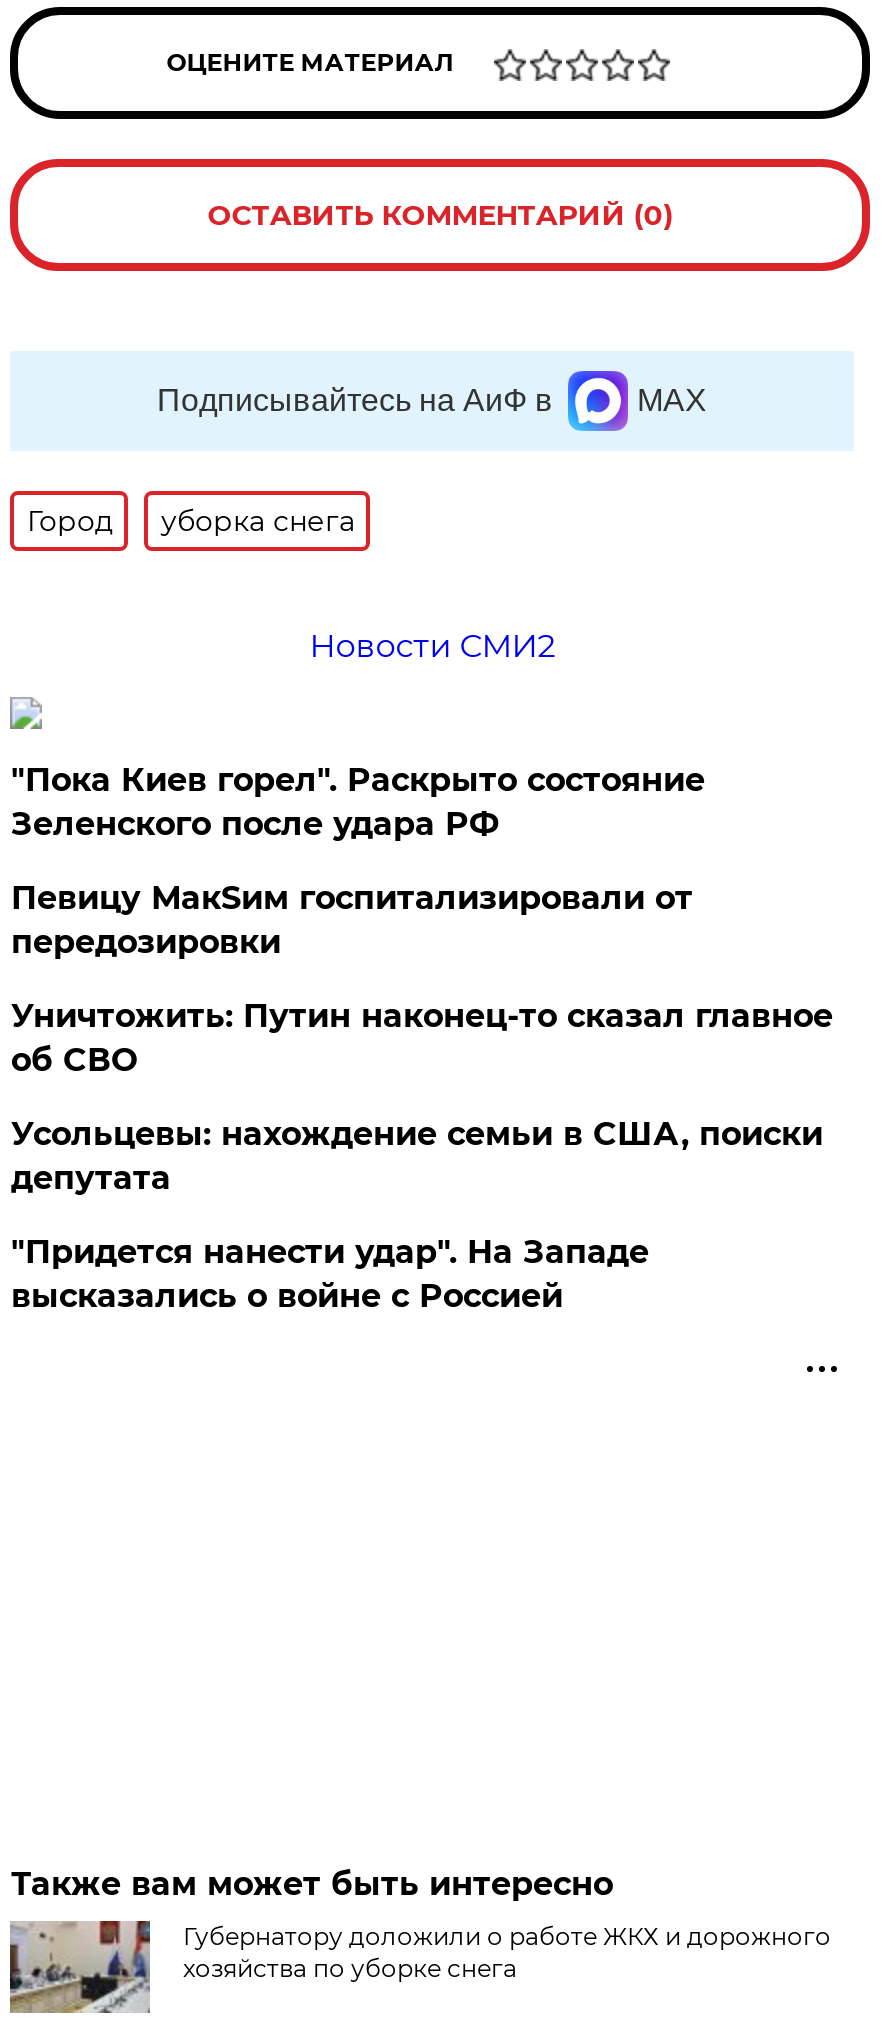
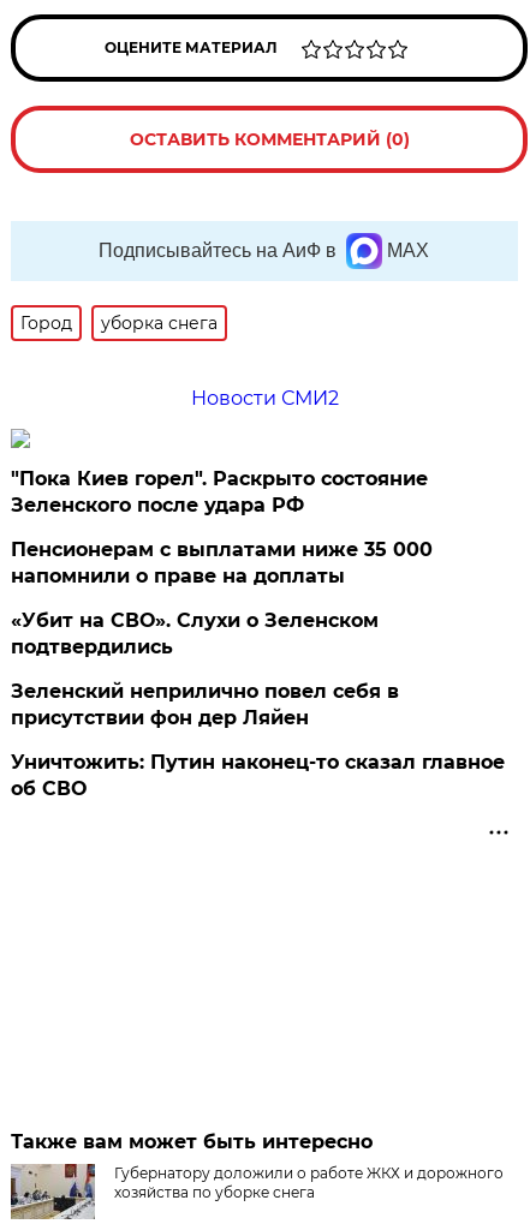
[11,879,693,961] Певицу МакSим госпитализировали от | передозировки -> [11,538,433,729] Пенсионерам с выплатами ниже 35 000 | напомнили о праве на доплаты | «Убит на СВО». Слухи о Зеленском | подтвердились | Зеленский неприлично повел cебя в | присутствии фон дер Ляйен
moved [11,997,833,1079] -> [11,751,505,800]: Уничтожить: Путин наконец-то сказал главное | об СВО
[11,1115,823,1315] Усольцевы: нахождение семьи в США, поиски | депутата | "Придется нанести удар". На Западе | высказались о войне с Россией -> none

